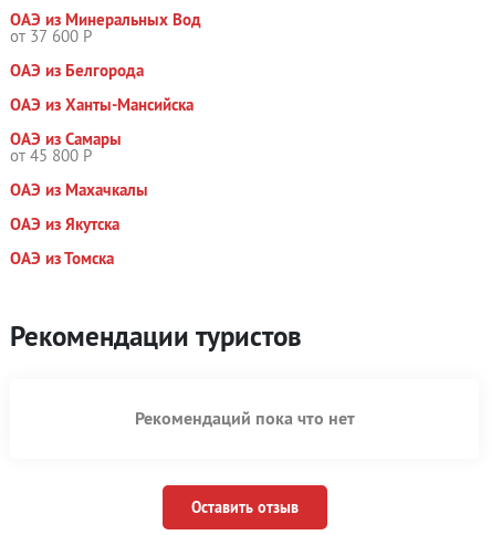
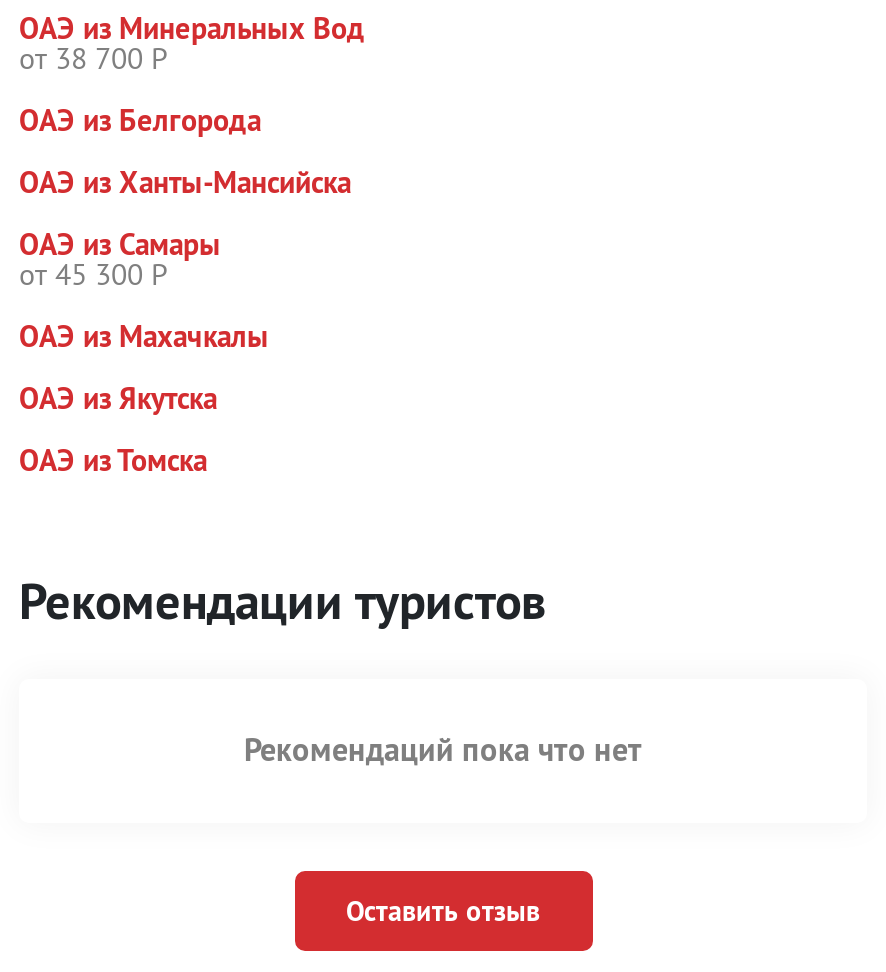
[10,25,92,46] от 37 600 Р -> [19,39,167,77] от 38 700 Р
[10,145,92,166] от 45 800 Р -> [19,255,167,293] от 45 300 Р

